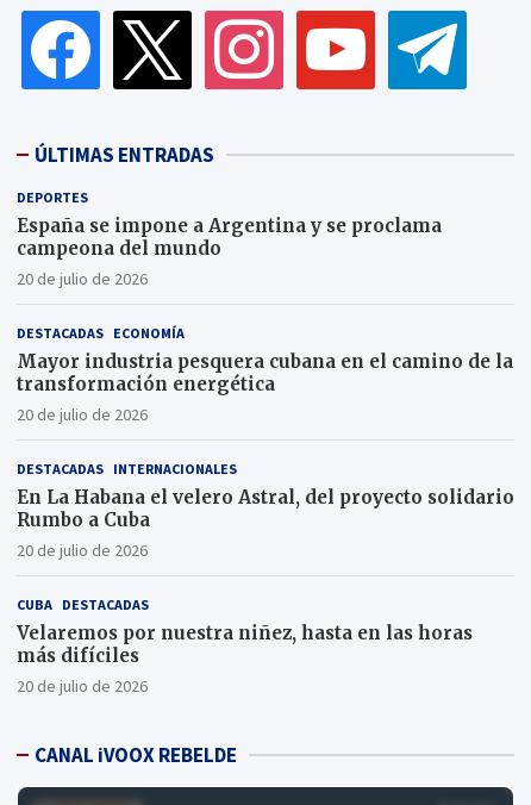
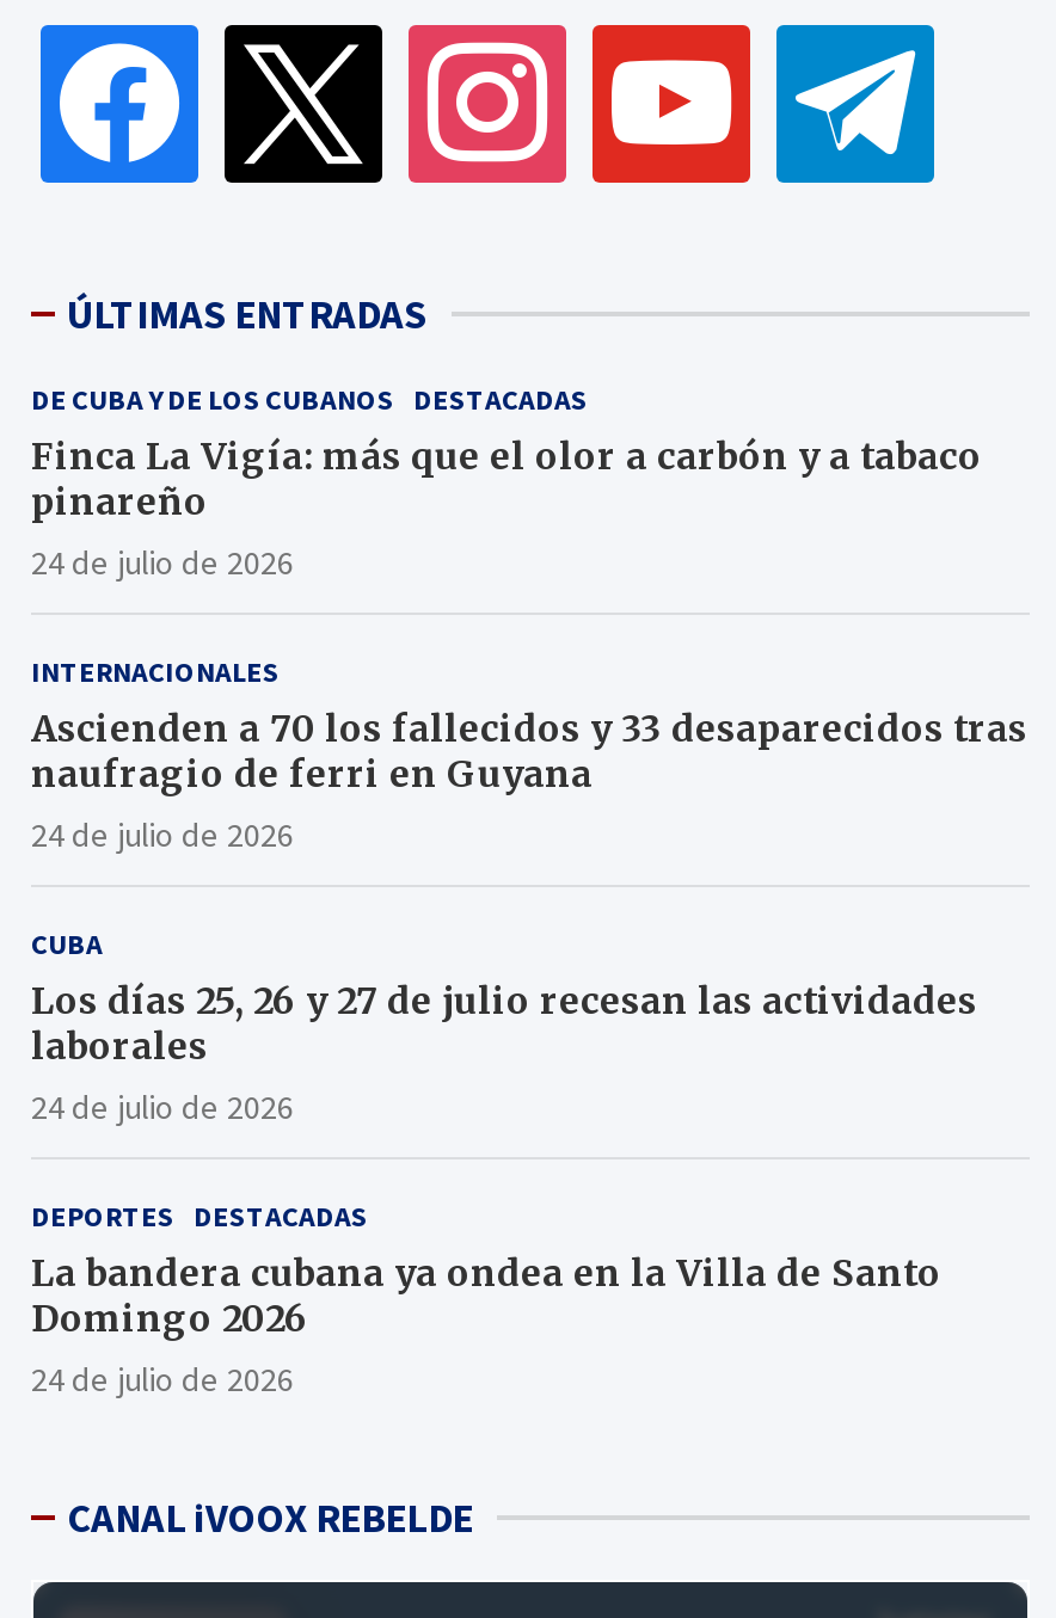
[17,189,442,290] DEPORTES | España se impone a Argentina y se proclama | campeona del mundo | 20 de julio de 2026 -> [31,382,982,585] DE CUBA Y DE LOS CUBANOS DESTACADAS | Finca La Vigía: más que el olor a carbón y a tabaco | pinareño | 24 de julio de 2026
[17,325,513,426] DESTACADAS ECONOMÍA | Mayor industria pesquera cubana en el camino de la | transformación energética | 20 de julio de 2026 -> [31,654,1027,857] INTERNACIONALES | Ascienden a 70 los fallecidos y 33 desaparecidos tras | naufragio de ferri en Guyana | 24 de julio de 2026
[17,460,514,561] DESTACADAS INTERNACIONALES | En La Habana el velero Astral, del proyecto solidario | Rumbo a Cuba | 20 de julio de 2026 -> [31,927,977,1130] CUBA | Los días 25, 26 y 27 de julio recesan las actividades | laborales | 24 de julio de 2026
[17,596,473,697] CUBA DESTACADAS | Velaremos por nuestra niñez, hasta en las horas | más difíciles | 20 de julio de 2026 -> [31,1199,941,1402] DEPORTES DESTACADAS | La bandera cubana ya ondea en la Villa de Santo | Domingo 2026 | 24 de julio de 2026

